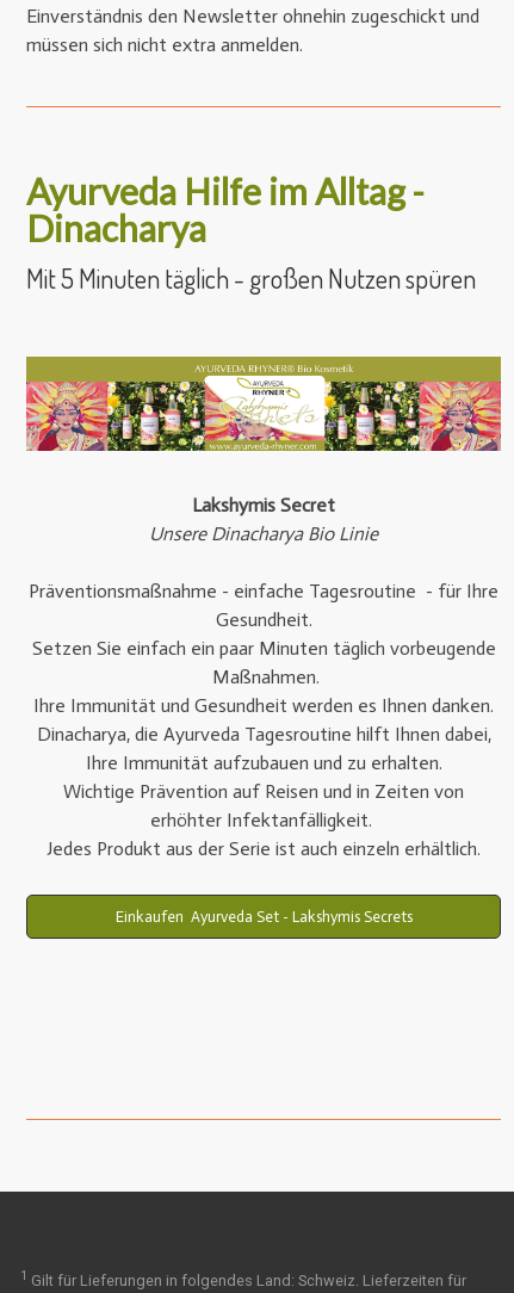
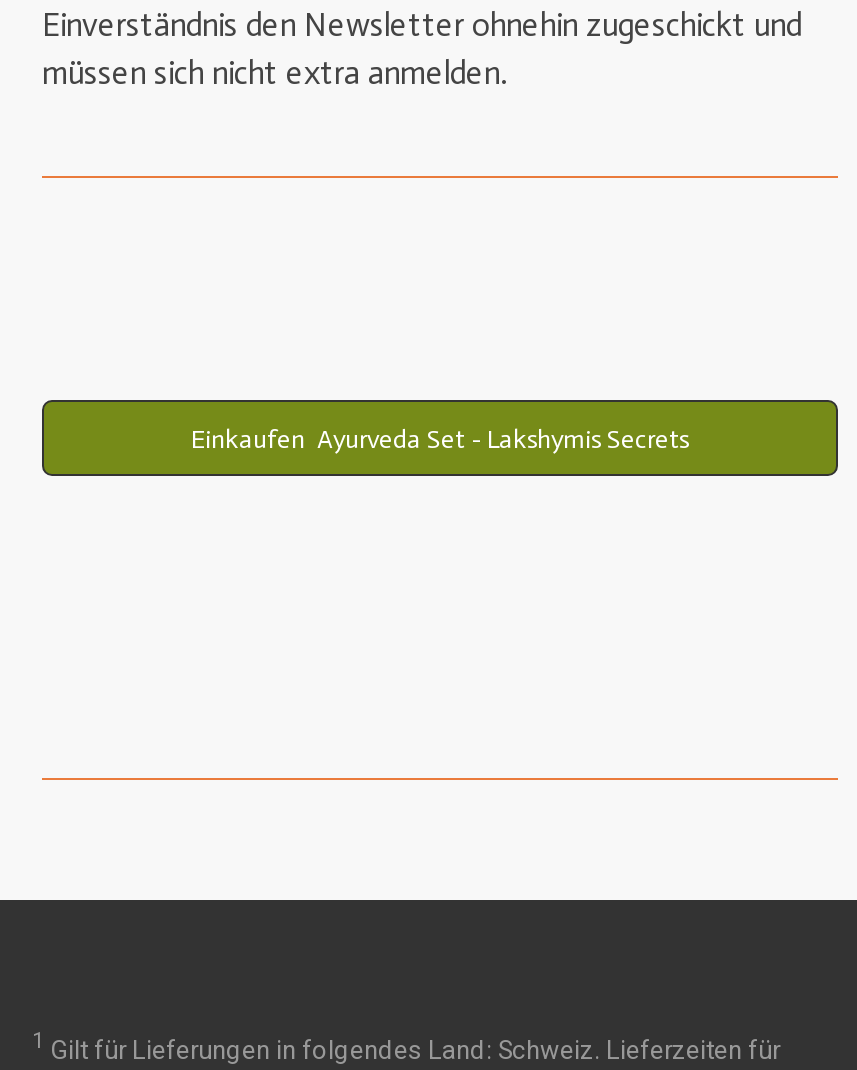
[26,169,476,294] Ayurveda Hilfe im Alltag - | Dinacharya | Mit 5 Minuten täglich - großen Nutzen spüren -> none
[25,355,502,860] [image] | Lakshymis Secret | Unsere Dinacharya Bio Linie | Präventionsmaßnahme - einfache Tagesroutine - für Ihre | Gesundheit. | Setzen Sie einfach ein paar Minuten täglich vorbeugende | Maßnahmen. | Ihre Immunität und Gesundheit werden es Ihnen danken. | Dinacharya, die Ayurveda Tagesroutine hilft Ihnen dabei, | Ihre Immunität aufzubauen und zu erhalten. | Wichtige Prävention auf Reisen und in Zeiten von | erhöhter Infektanfälligkeit. | Jedes Produkt aus der Serie ist auch einzeln erhältlich. -> none

